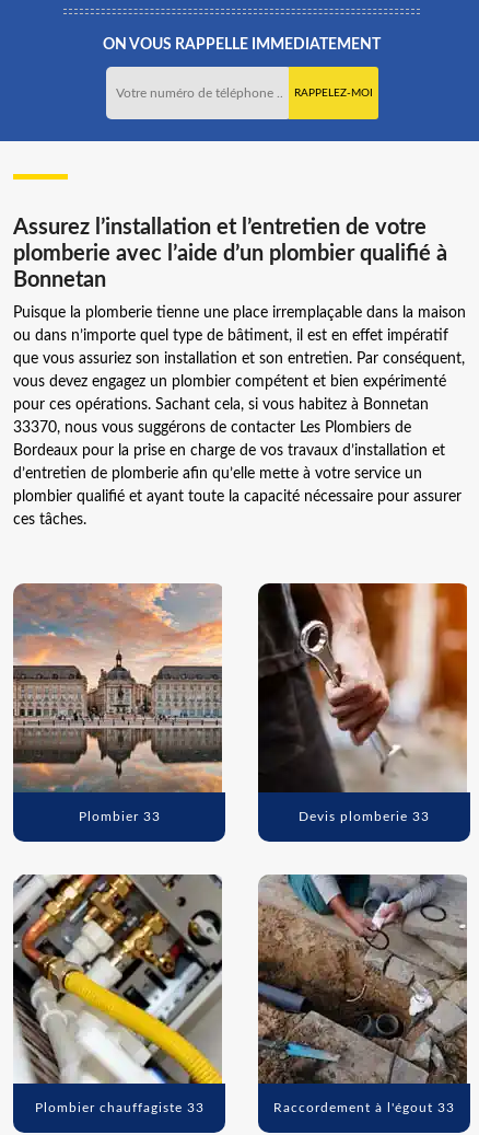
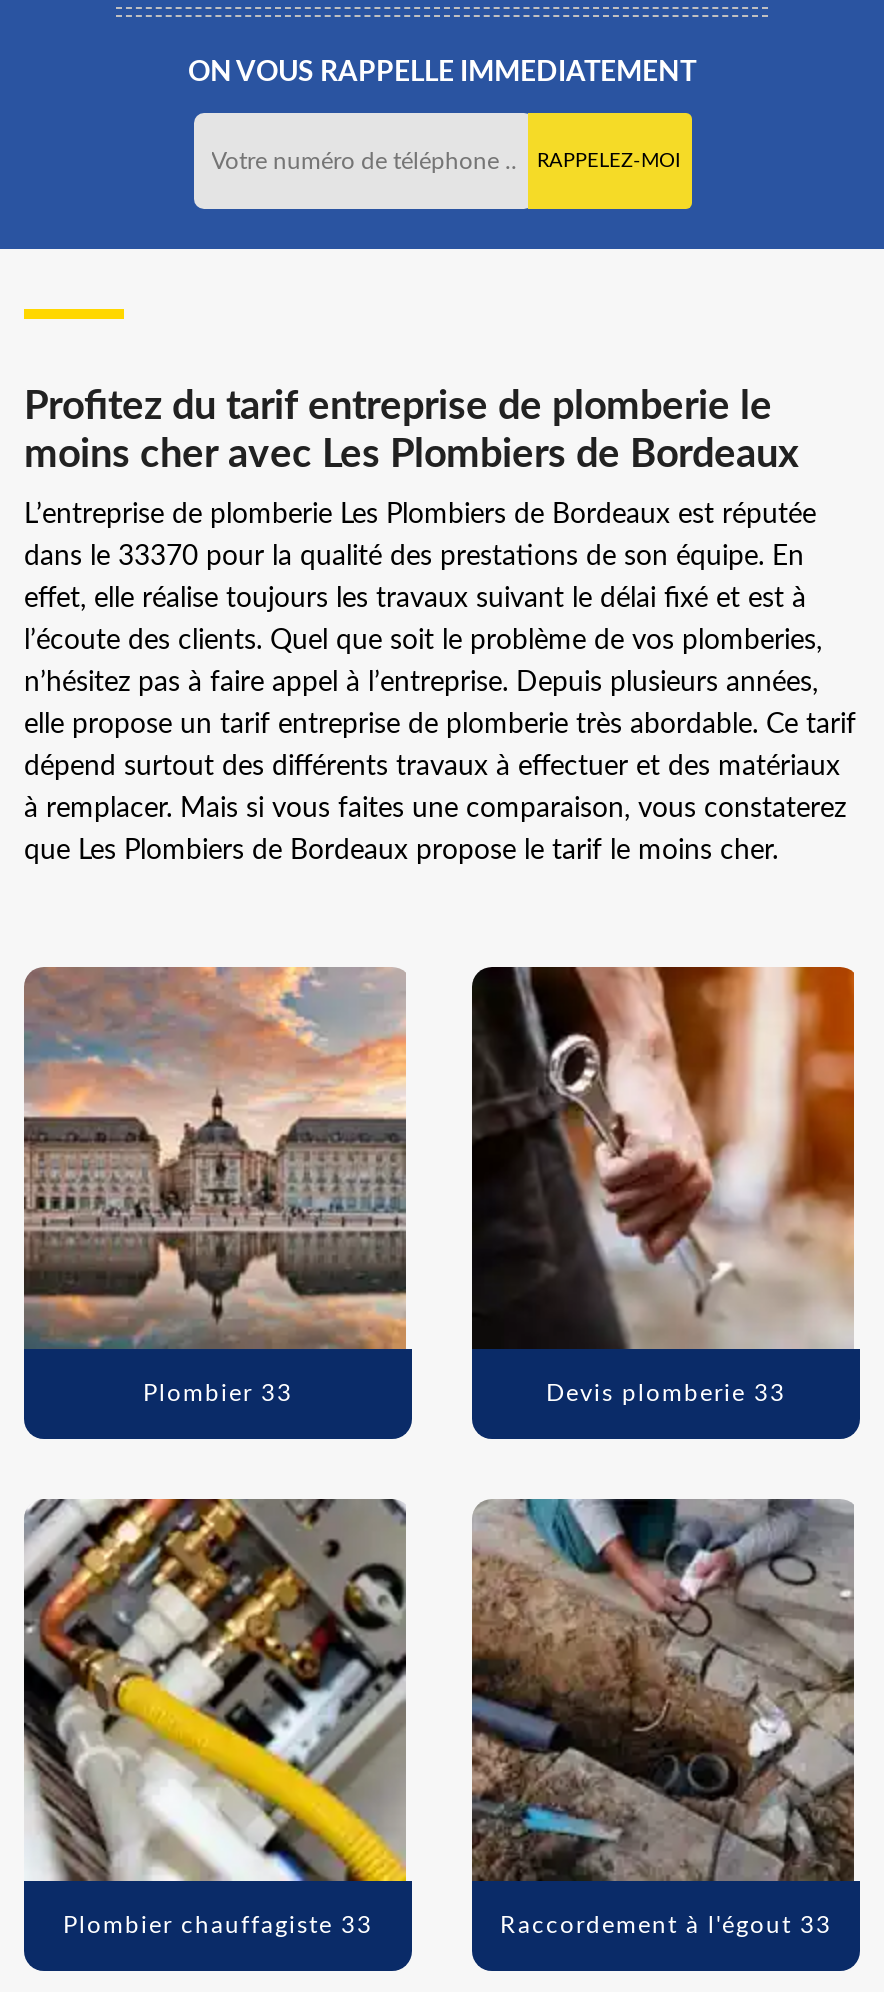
[13,216,466,527] Assurez l’installation et l’entretien de votre | plomberie avec l’aide d’un plombier qualifié à | Bonnetan | Puisque la plomberie tienne une place irremplaçable dans la maison | ou dans n’importe quel type de bâtiment, il est en effet impératif | que vous assuriez son installation et son entretien. Par conséquent, | vous devez engagez un plombier compétent et bien expérimenté | pour ces opérations. Sachant cela, si vous habitez à Bonnetan | 33370, nous vous suggérons de contacter Les Plombiers de | Bordeaux pour la prise en charge de vos travaux d’installation et | d’entretien de plomberie afin qu’elle mette à votre service un | plombier qualifié et ayant toute la capacité nécessaire pour assurer | ces tâches. -> [24,386,856,864] Profitez du tarif entreprise de plomberie le | moins cher avec Les Plombiers de Bordeaux | L’entreprise de plomberie Les Plombiers de Bordeaux est réputée | dans le 33370 pour la qualité des prestations de son équipe. En | effet, elle réalise toujours les travaux suivant le délai fixé et est à | l’écoute des clients. Quel que soit le problème de vos plomberies, | n’hésitez pas à faire appel à l’entreprise. Depuis plusieurs années, | elle propose un tarif entreprise de plomberie très abordable. Ce tarif | dépend surtout des différents travaux à effectuer et des matériaux | à remplacer. Mais si vous faites une comparaison, vous constaterez | que Les Plombiers de Bordeaux propose le tarif le moins cher.

